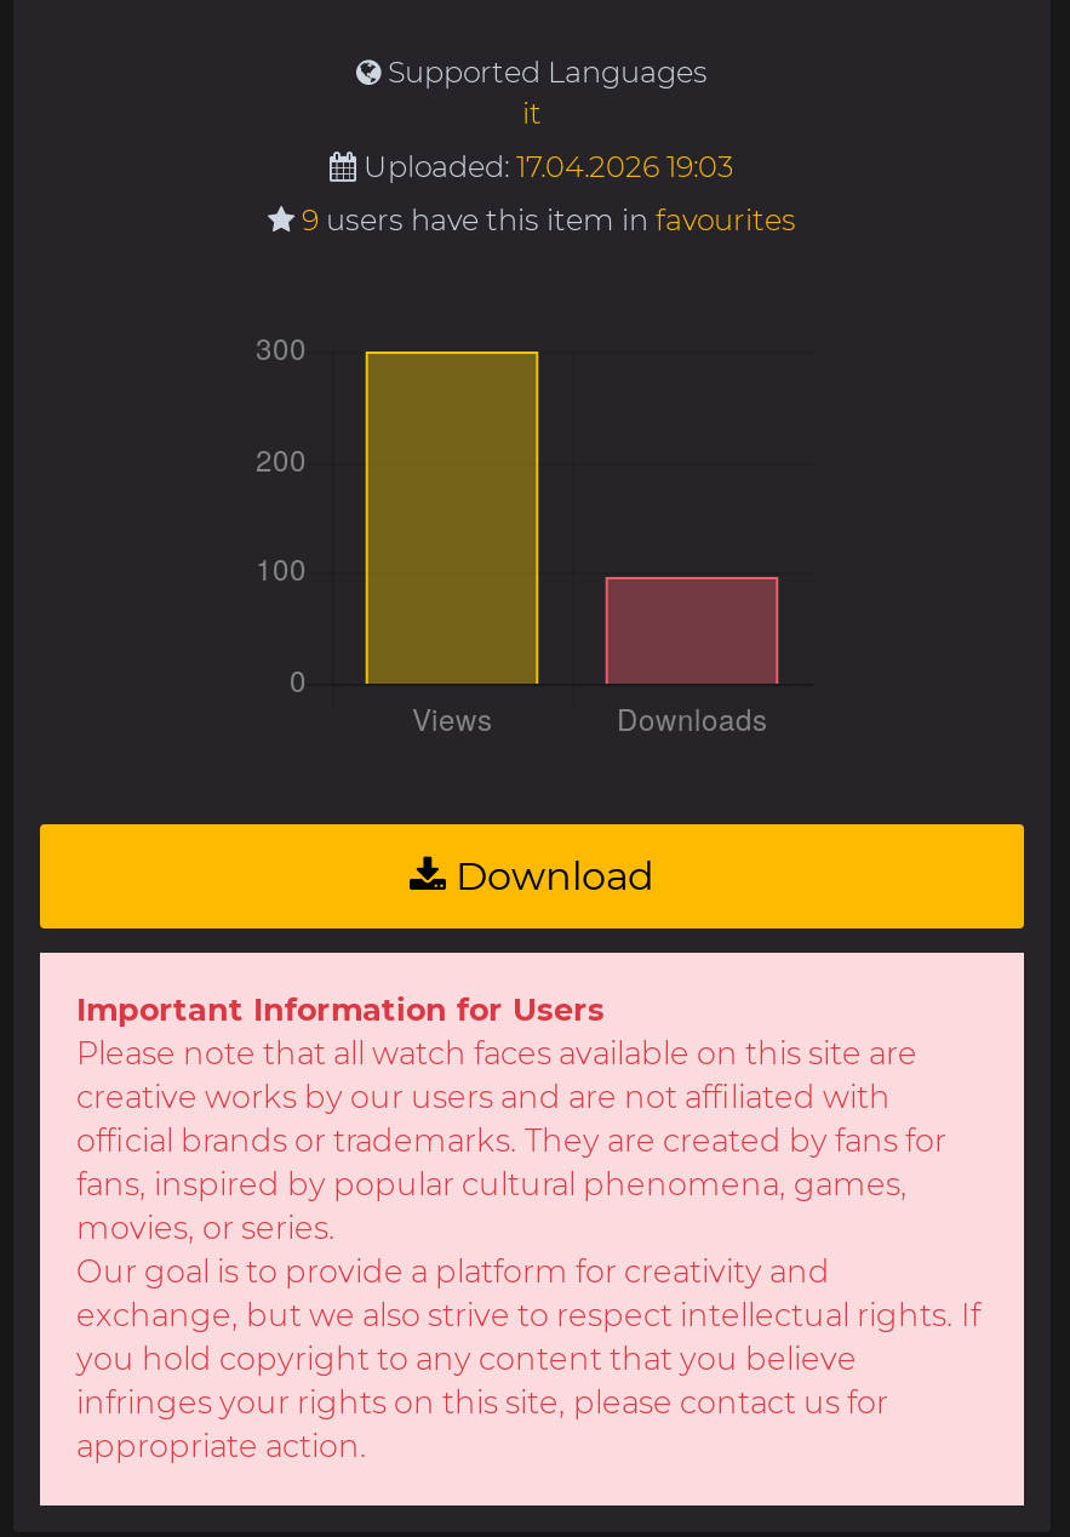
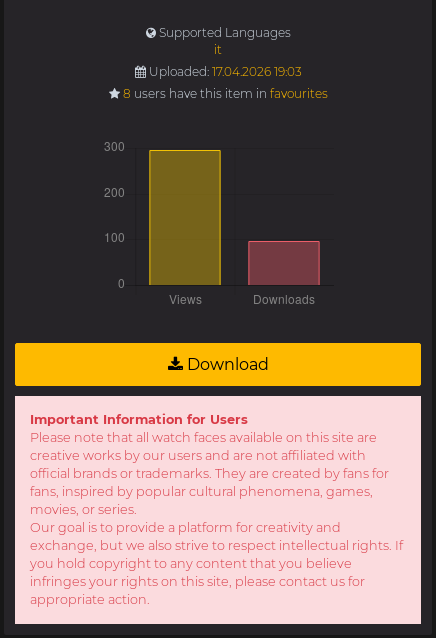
[302,201,796,238] 9 users have this item in favourites -> [122,86,327,101] 8 users have this item in favourites

